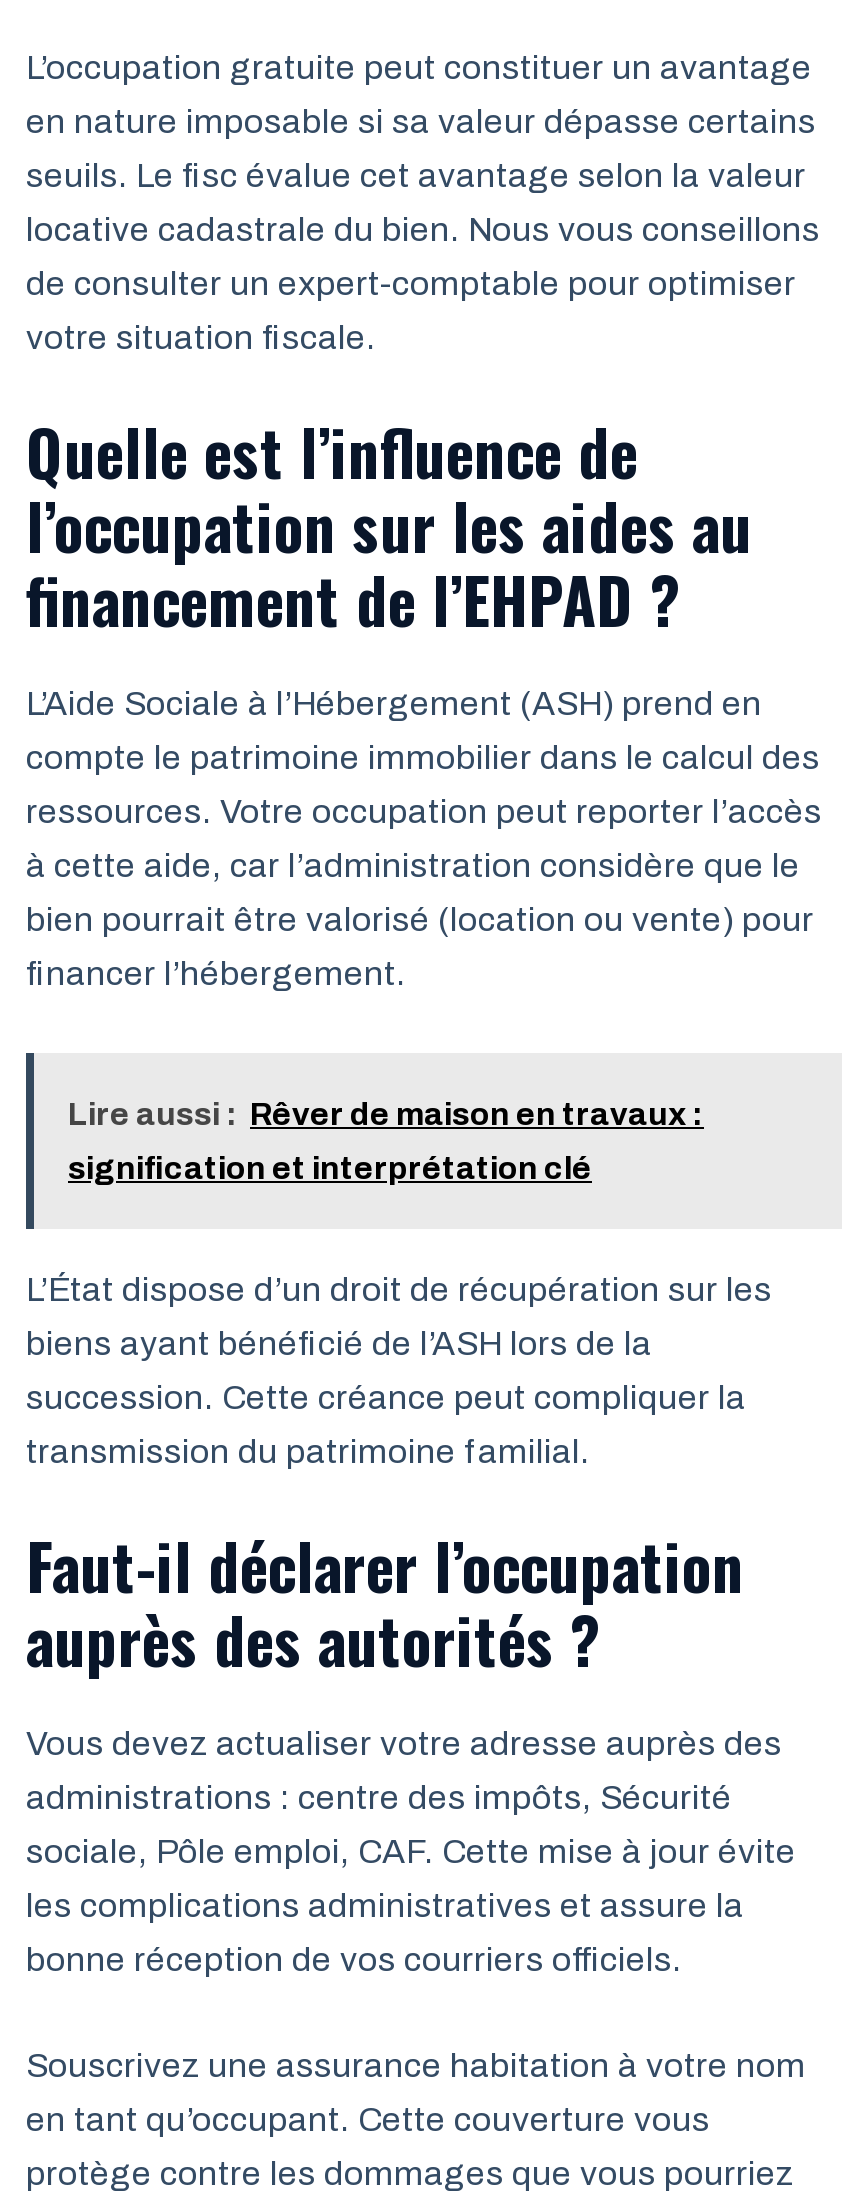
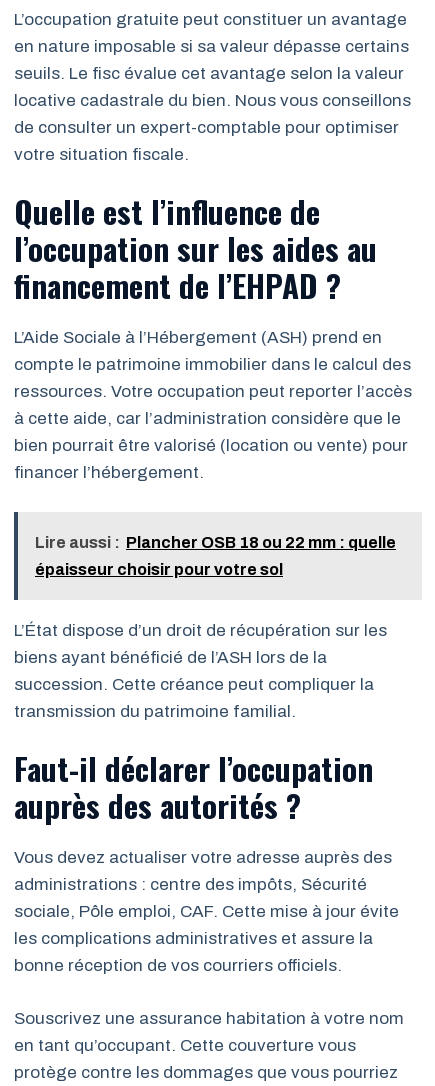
[68,1096,704,1130] Lire aussi : Rêver de maison en travaux : -> [35,533,396,550] Lire aussi : Plancher OSB 18 ou 22 mm : quelle
[68,1150,592,1184] signification et interprétation clé -> [35,560,283,577] épaisseur choisir pour votre sol

